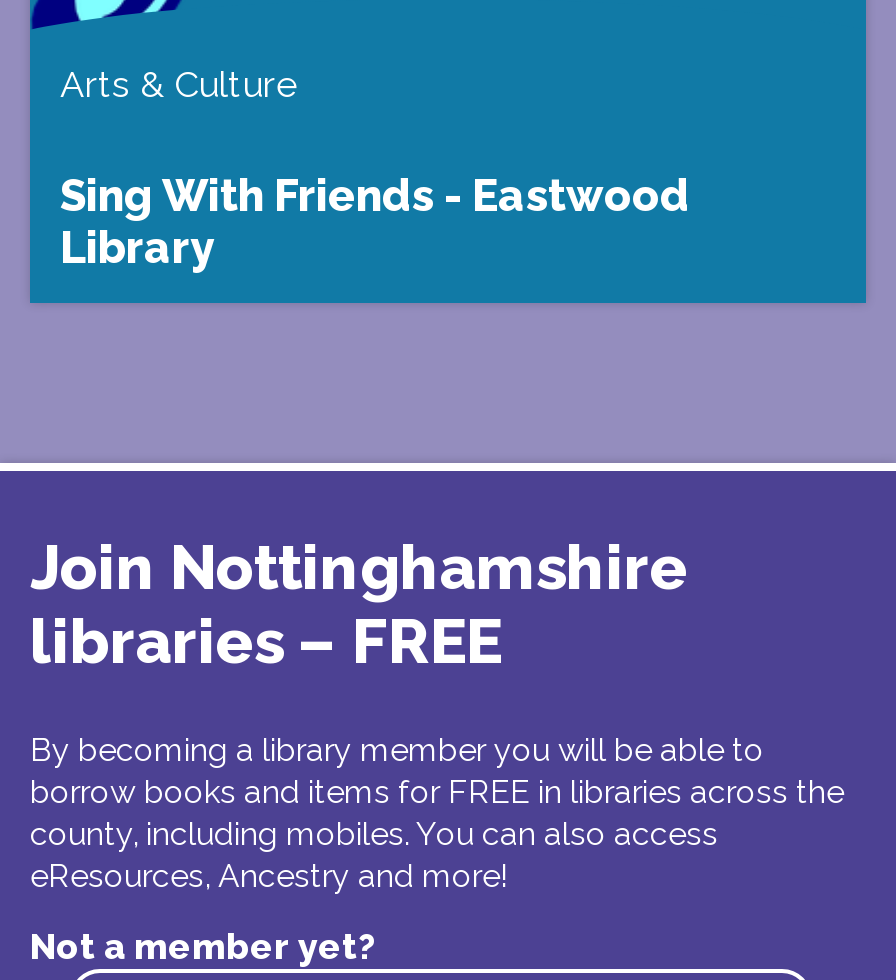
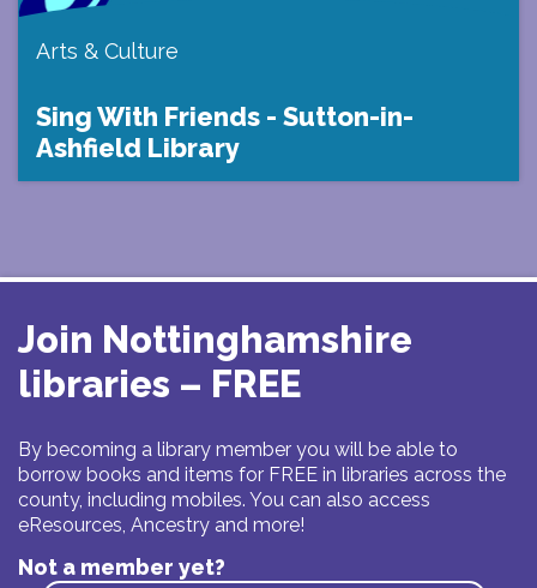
[60,169,690,273] Sing With Friends - Eastwood | Library -> [36,101,414,164] Sing With Friends - Sutton-in- | Ashfield Library

